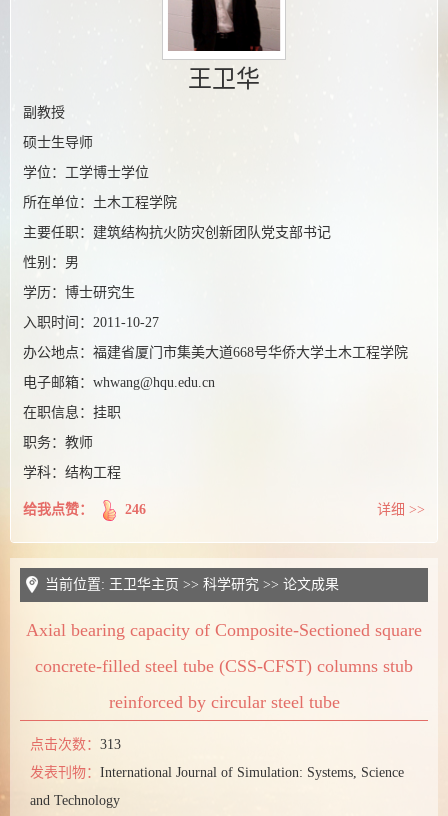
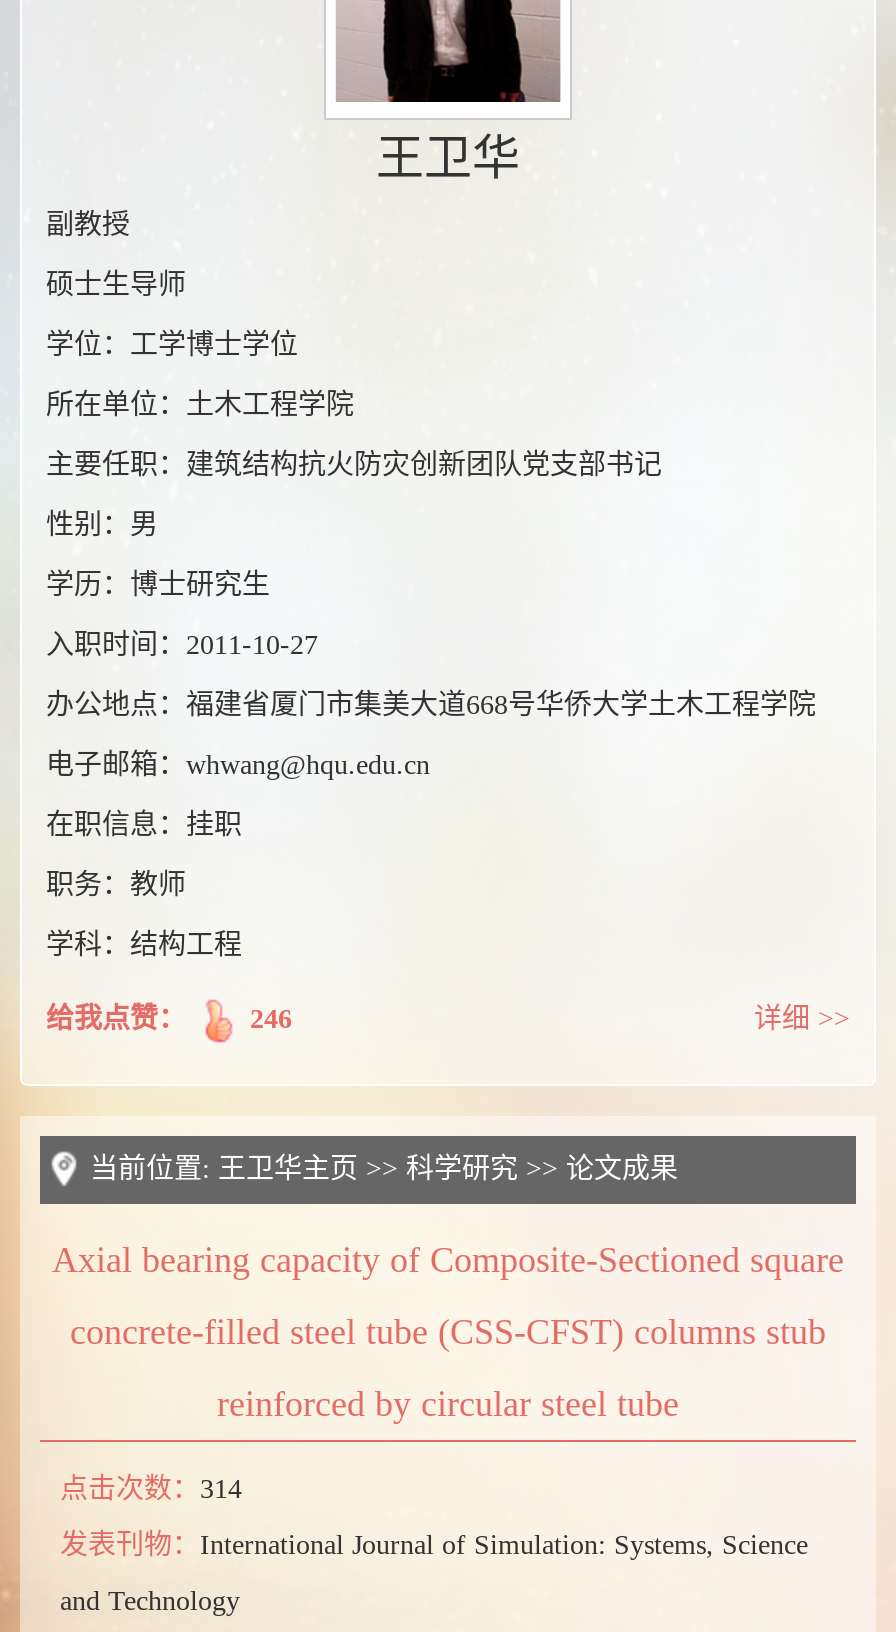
[30,737,121,752] 点击次数：313 -> [60,1474,242,1504] 点击次数：314

